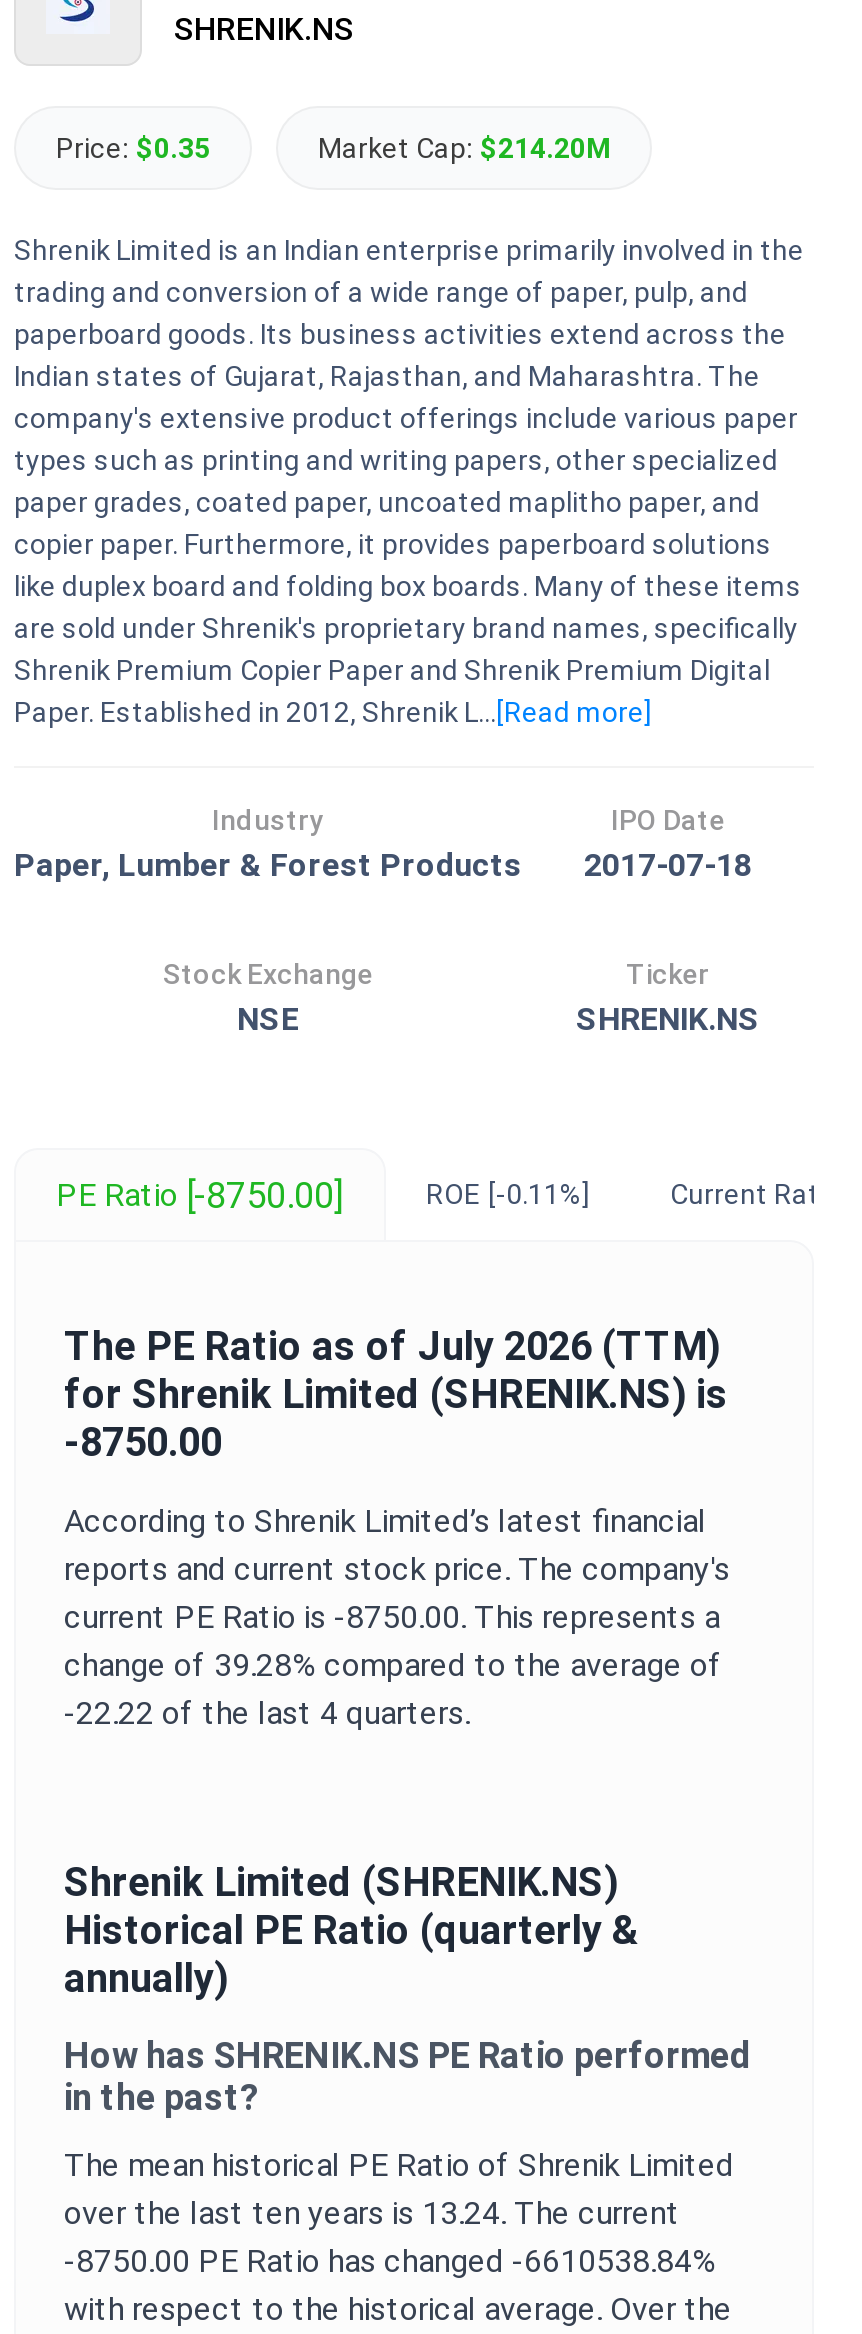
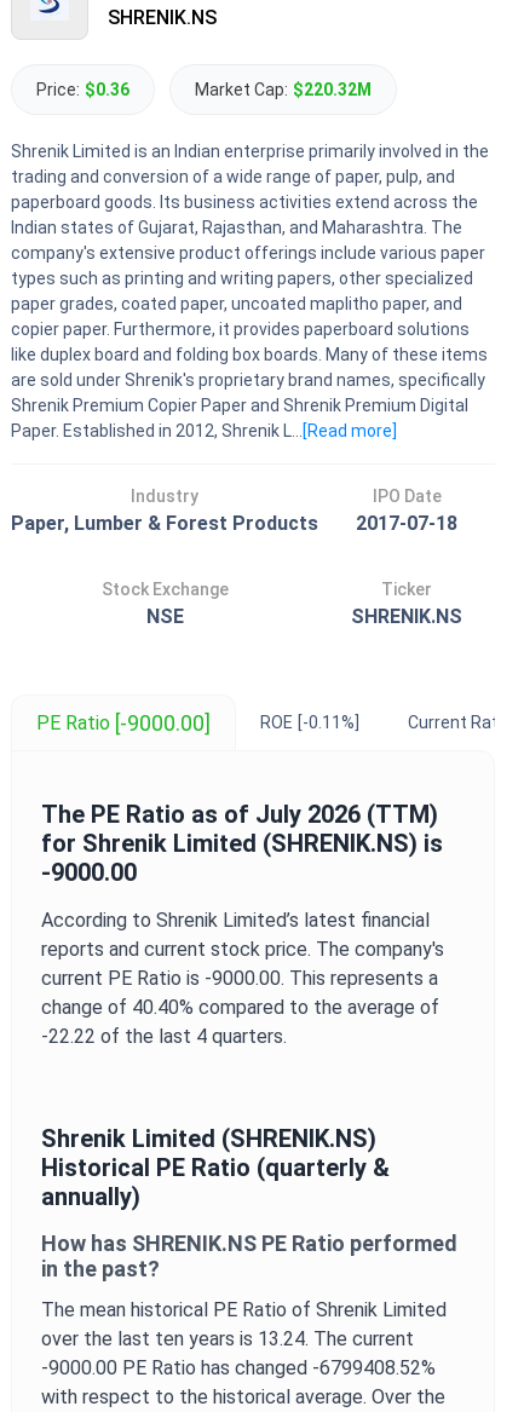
[56,132,210,164] Price: $0.35 -> [36,80,129,99] Price: $0.36
[318,132,610,164] Market Cap: $214.20M -> [195,80,372,99] Market Cap: $220.32M
[56,1174,344,1216] PE Ratio [-8750.00] -> [36,710,211,736] PE Ratio [-9000.00]
[64,1418,222,1466] -8750.00 -> [41,858,137,887] -9000.00
[64,1598,720,1636] current PE Ratio is -8750.00. This represents a -> [41,967,438,990] current PE Ratio is -9000.00. This represents a
[64,1646,722,1684] change of 39.28% compared to the average of -> [41,996,439,1019] change of 40.40% compared to the average of
[64,2242,716,2280] -8750.00 PE Ratio has changed -6610538.84% -> [41,1356,436,1379] -9000.00 PE Ratio has changed -6799408.52%

